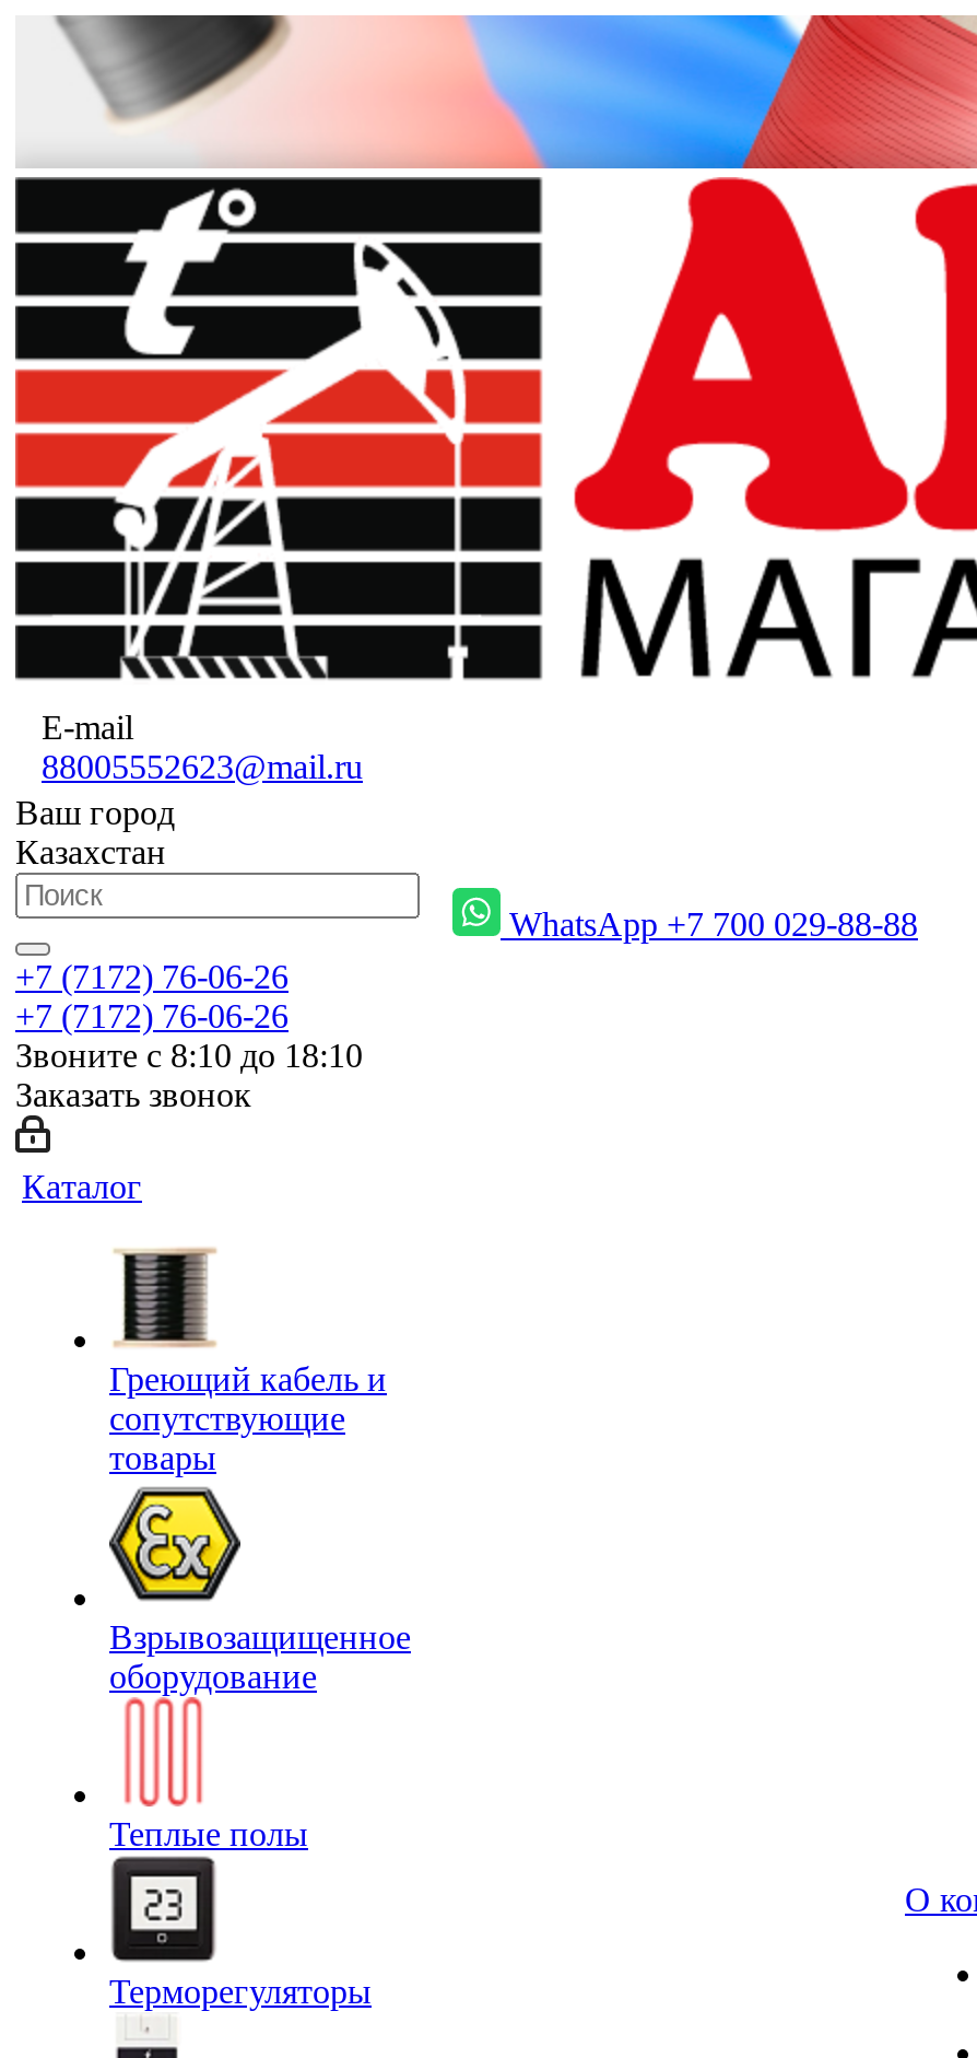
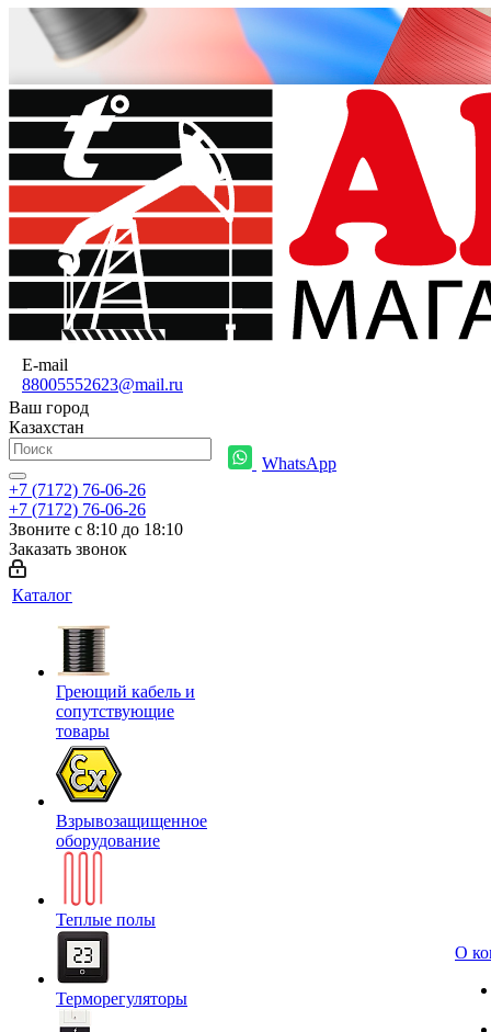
[509,904,918,942] WhatsApp +7 700 029-88-88 -> [262,453,336,472] WhatsApp

